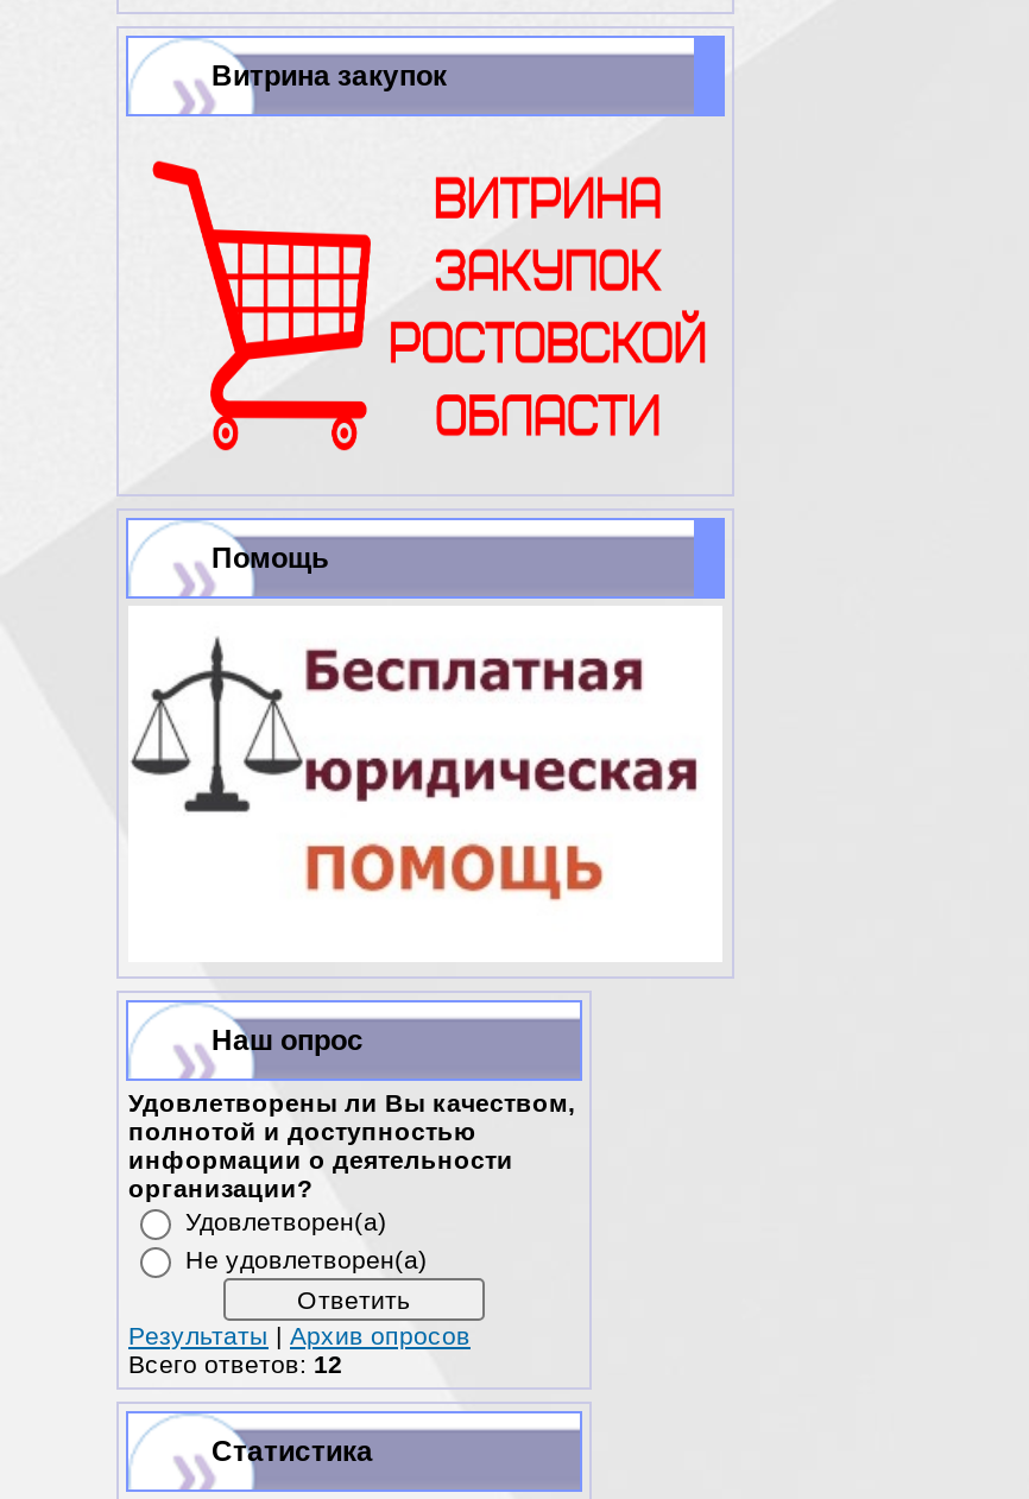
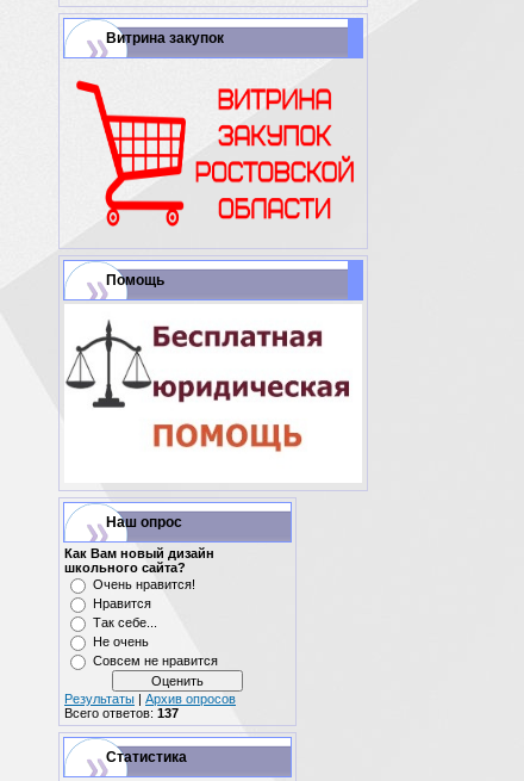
[128,1087,575,1272] Удовлетворены ли Вы качеством, | полнотой и доступностью | информации о деятельности | организации? | Удовлетворен(а) | Не удовлетворен(а) -> [64,546,218,667] Как Вам новый дизайн | школьного сайта? | Очень нравится! | Нравится | Так себе... | Не очень | Совсем не нравится
[128,1348,342,1377] Всего ответов:12 -> [64,705,179,720] Всего ответов:137

